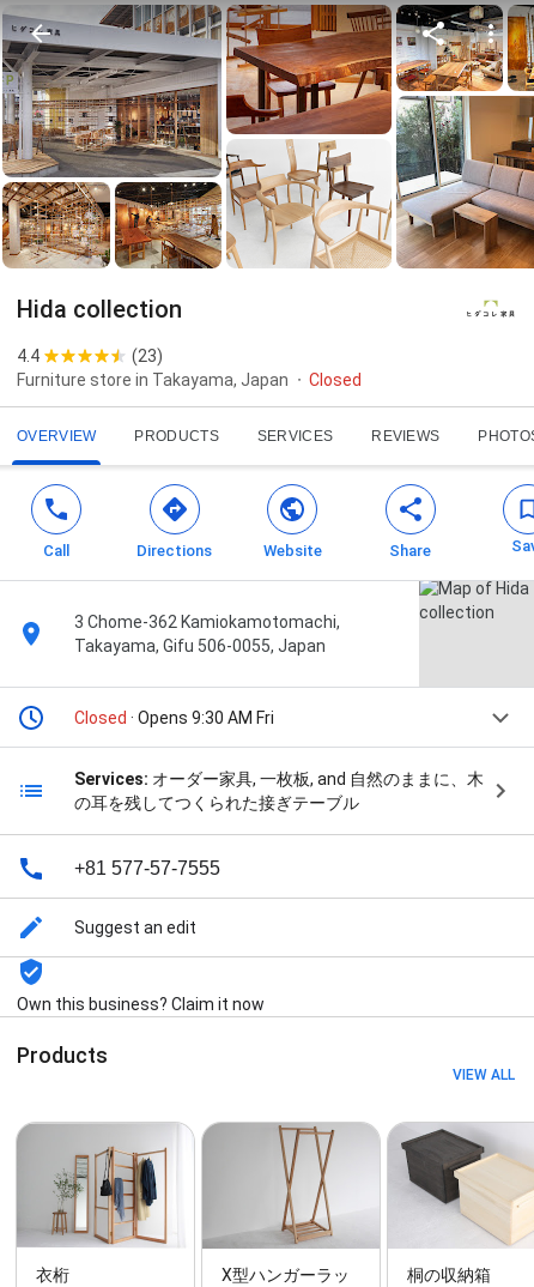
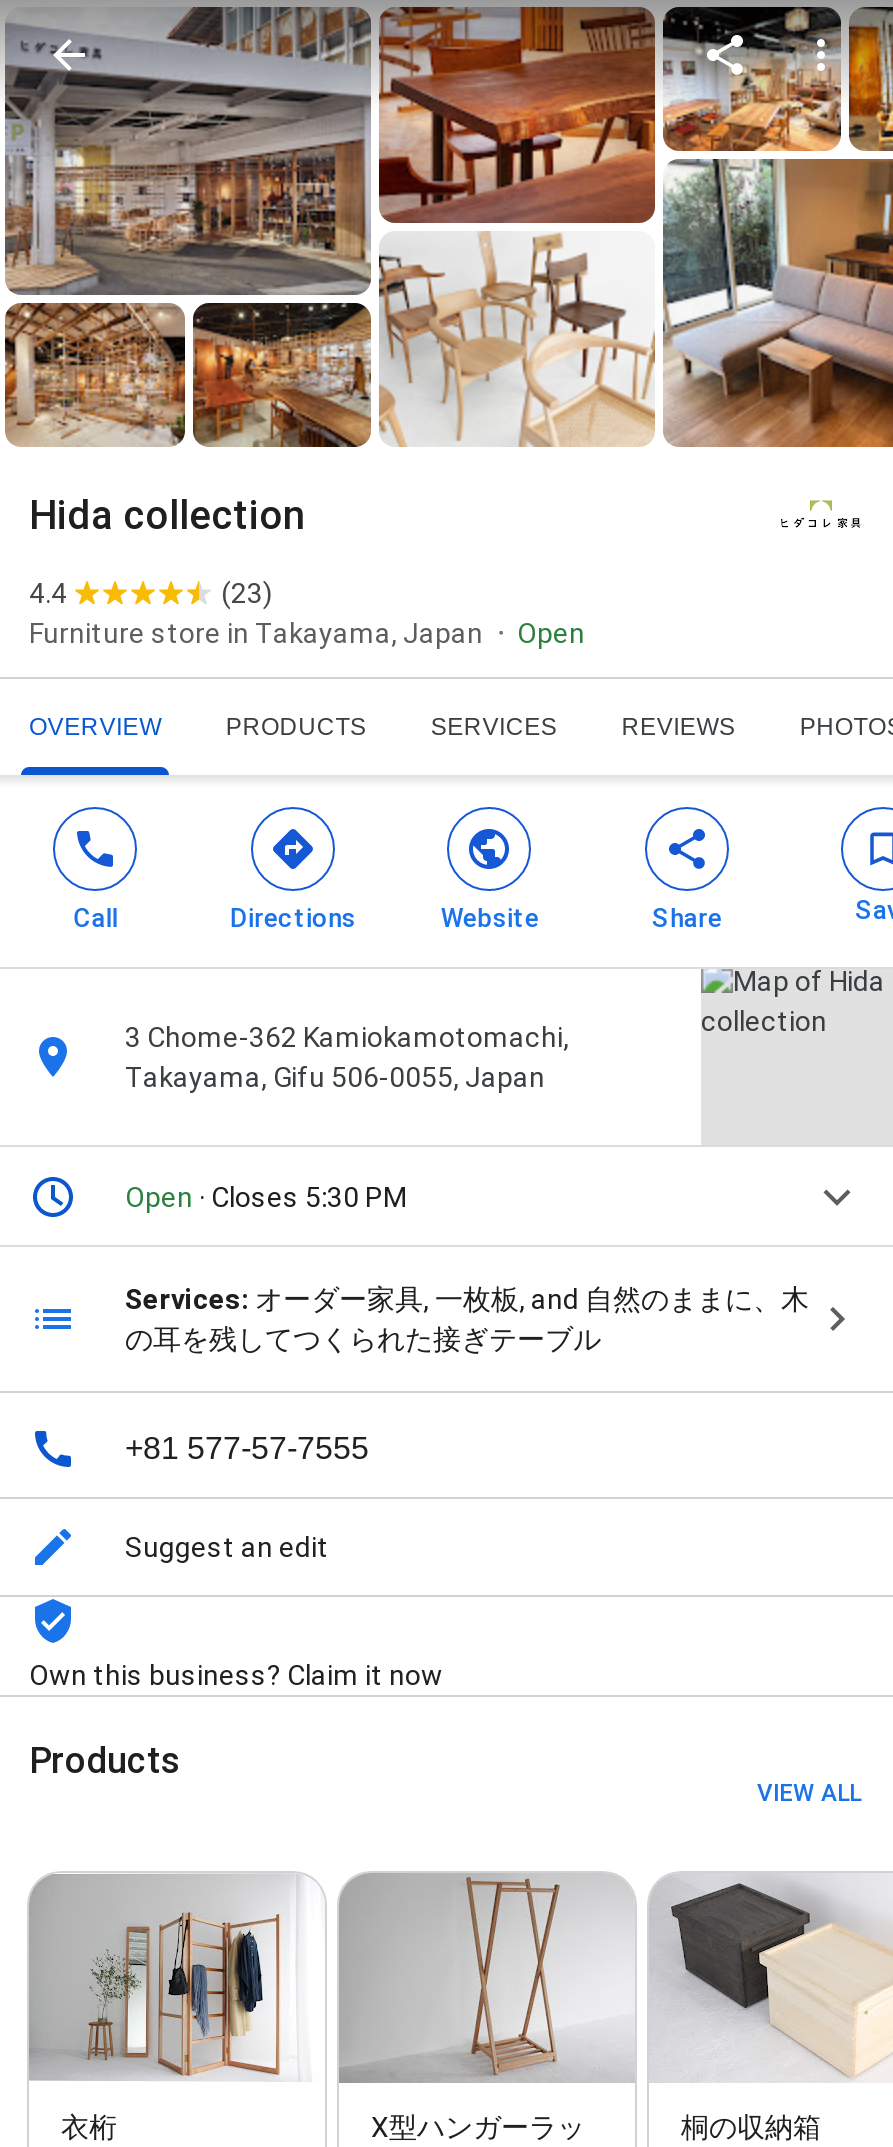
[309,371,362,390] Closed -> [517,617,585,649] Open
[74,708,274,728] Closed · Opens 9:30 AM Fri -> [125,1181,407,1213] Open · Closes 5:30 PM

